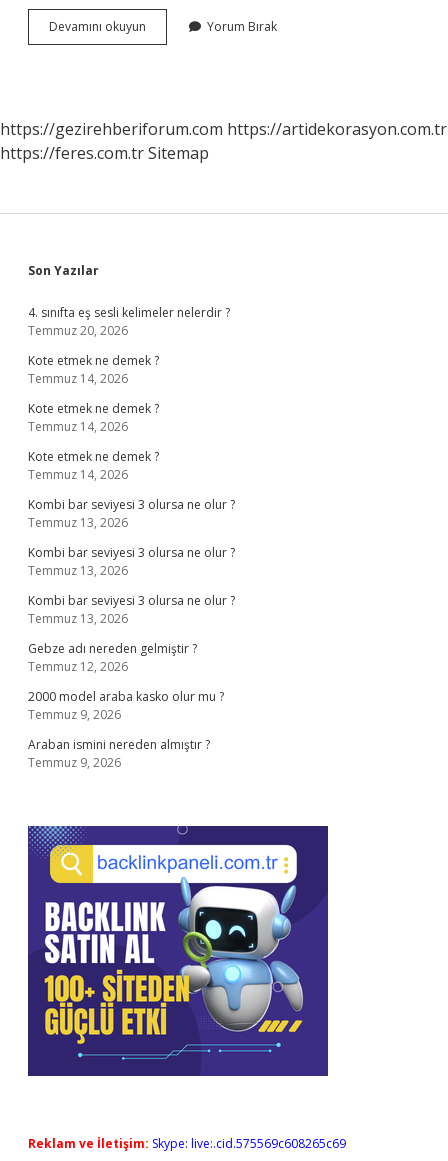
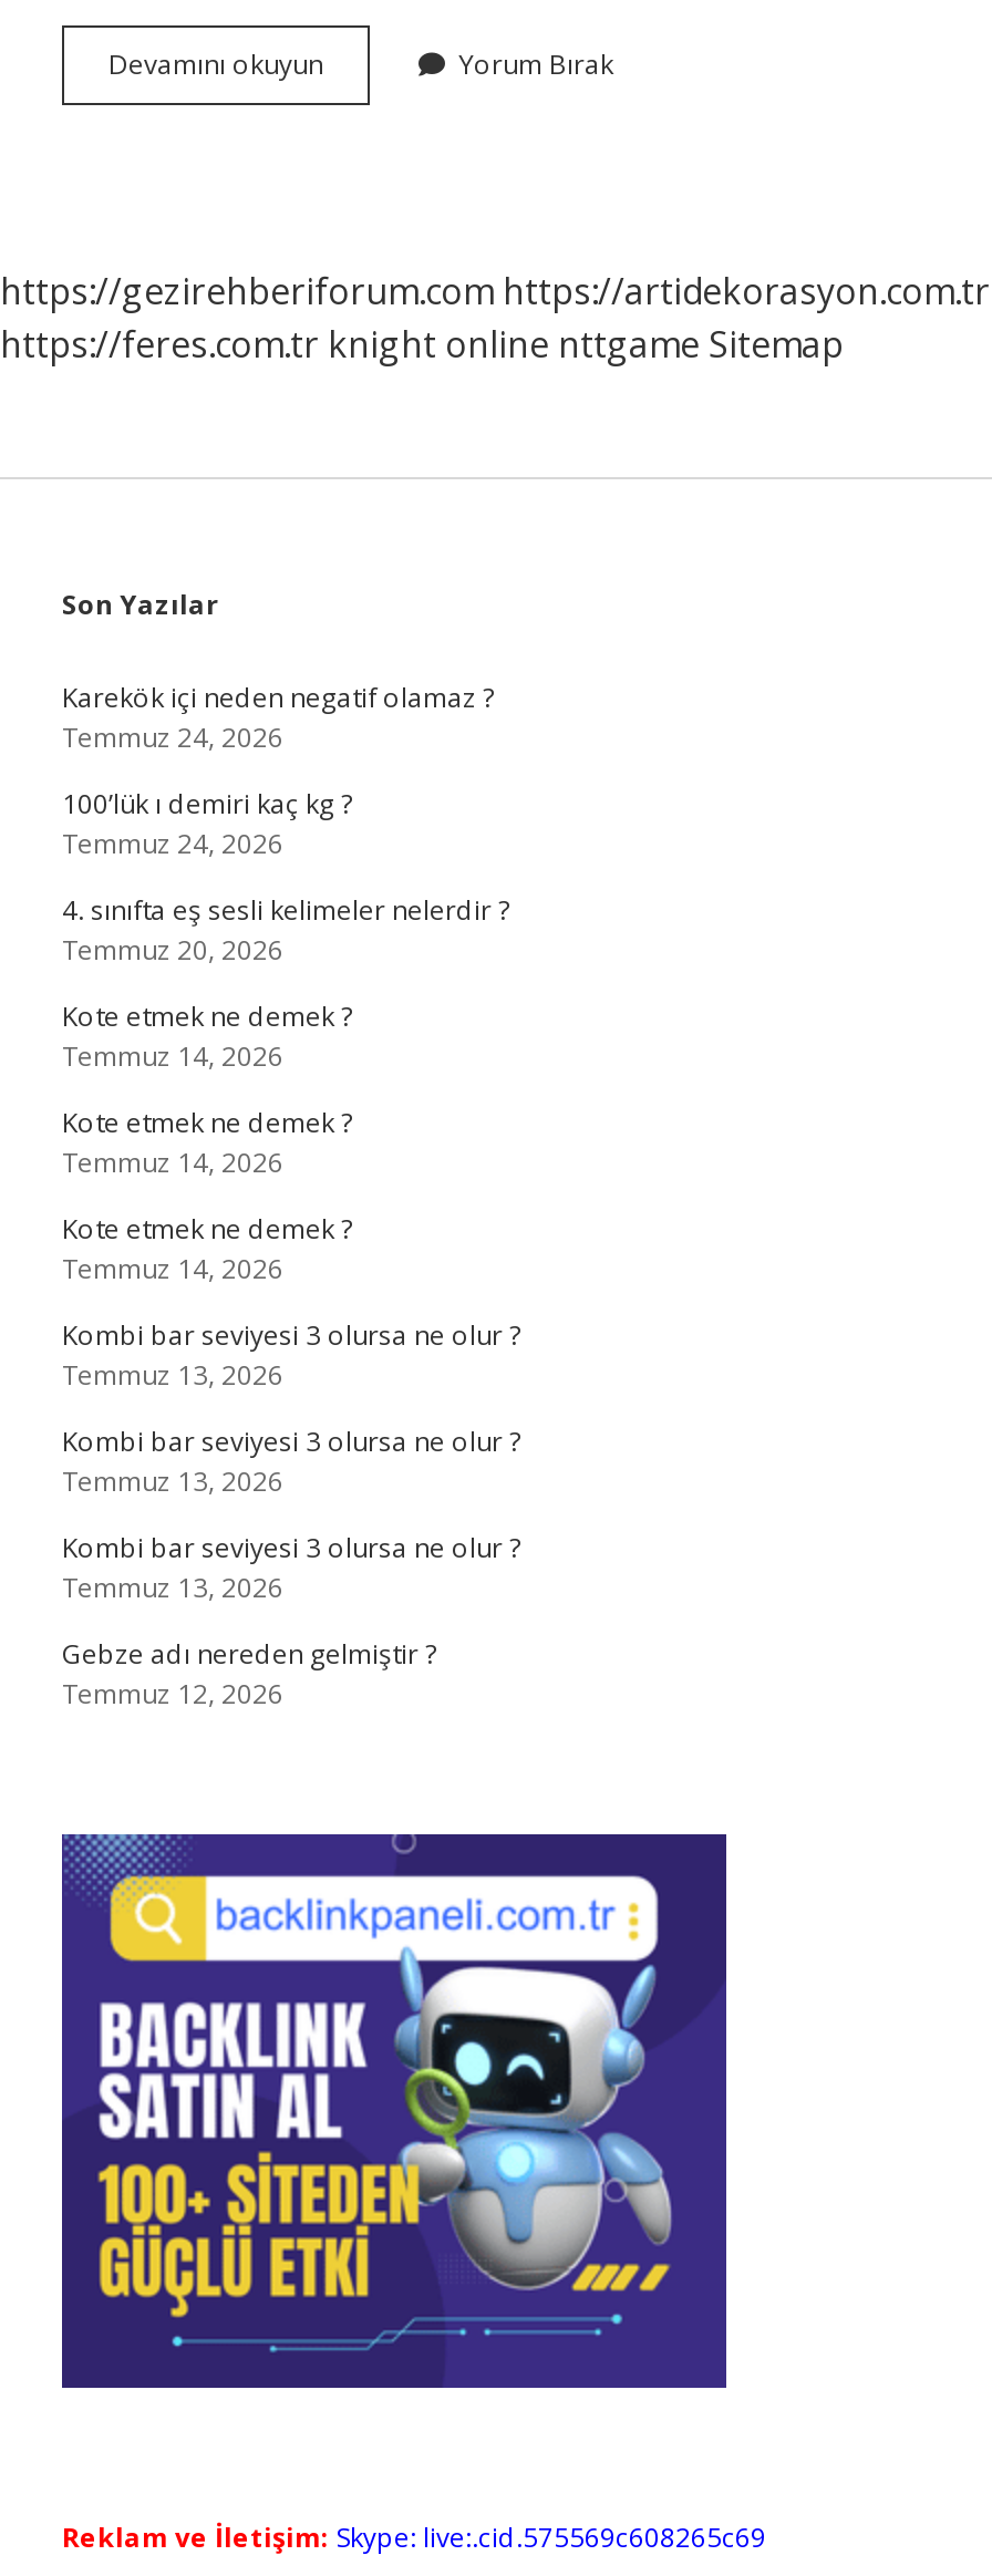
[0,142,209,164] https://feres.com.tr Sitemap -> [0,320,844,369] https://feres.com.tr knight online nttgame Sitemap
none -> [62,679,494,862] Karekök içi neden negatif olamaz ? | Temmuz 24, 2026 | 100’lük ı demiri kaç kg ? | Temmuz 24, 2026
moved [28,304,235,675] -> [62,891,520,1713]: 4. sınıfta eş sesli kelimeler nelerdir ? | Temmuz 20, 2026 | Kote etmek ne demek ? | ... | Gebze adı nereden gelmiştir ? | Temmuz 12, 2026
[28,688,224,771] 2000 model araba kasko olur mu ? | Temmuz 9, 2026 | Araban ismini nereden almıştır ? | Temmuz 9, 2026 -> none

